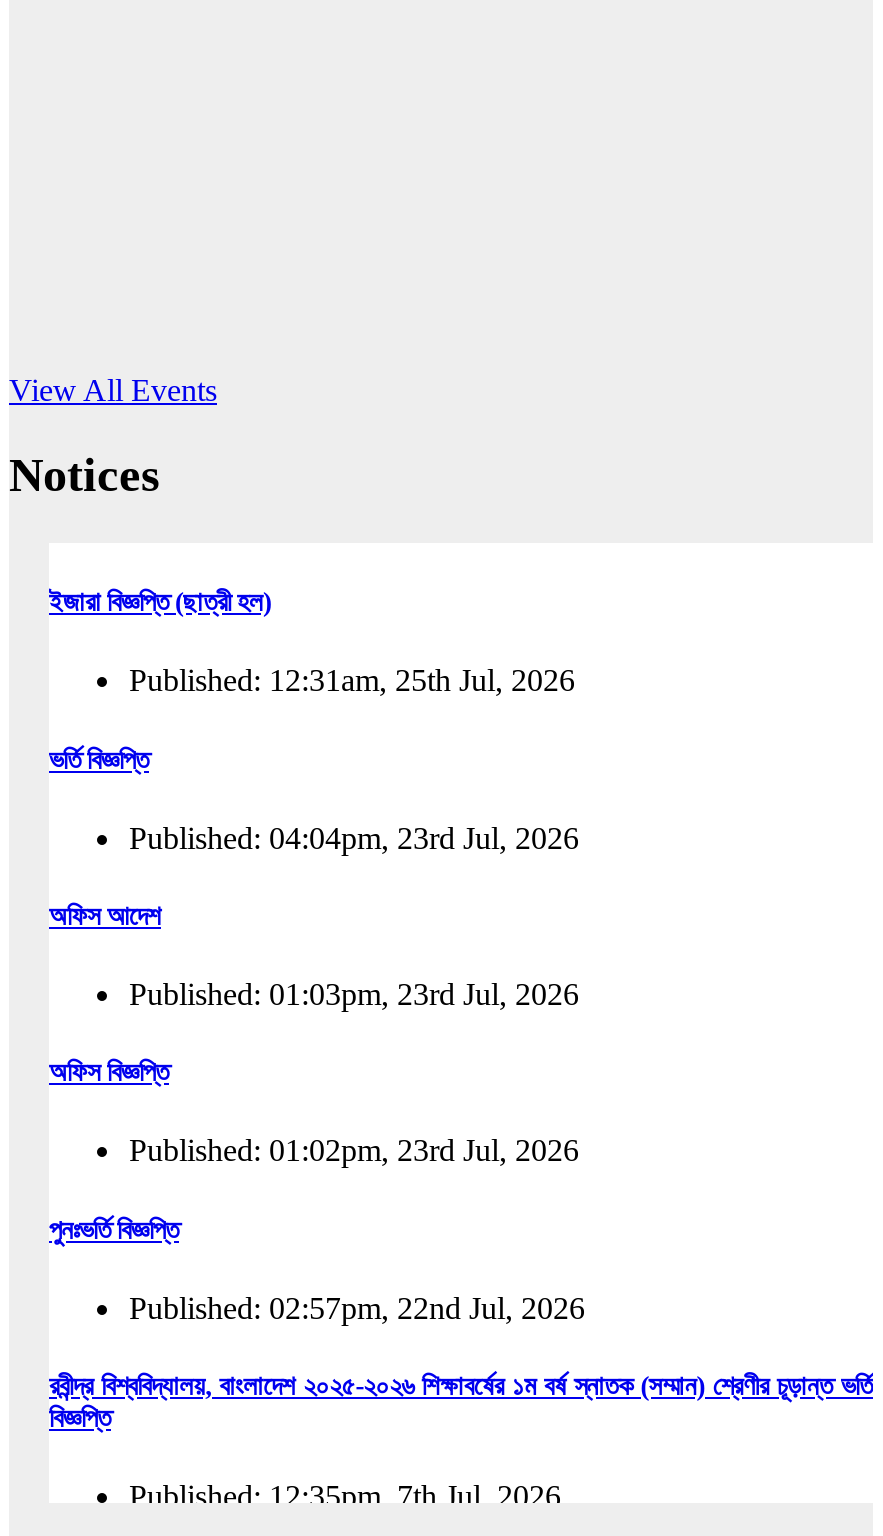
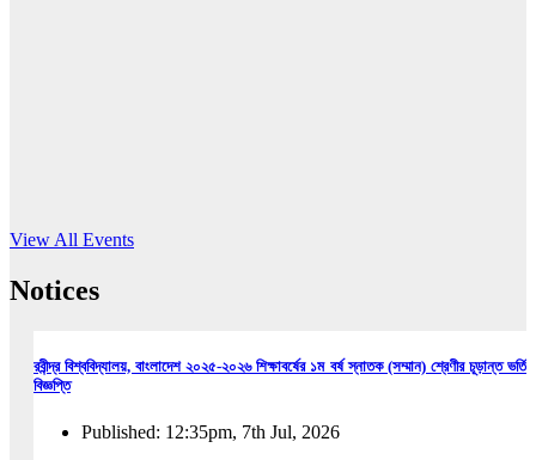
[49,588,585,1325] ইজারা বিজ্ঞপ্তি (ছাত্রী হল) | Published: 12:31am, 25th Jul, 2026 | ভর্তি বিজ্ঞপ্তি | Published: 04:04pm, 23rd Jul, 2026 | অফিস আদেশ | Published: 01:03pm, 23rd Jul, 2026 | অফিস বিজ্ঞপ্তি | Published: 01:02pm, 23rd Jul, 2026 | পুনঃভর্তি বিজ্ঞপ্তি | Published: 02:57pm, 22nd Jul, 2026 -> none

